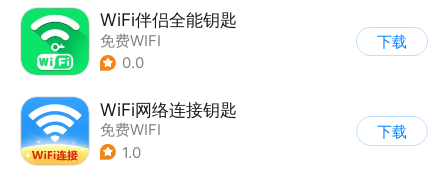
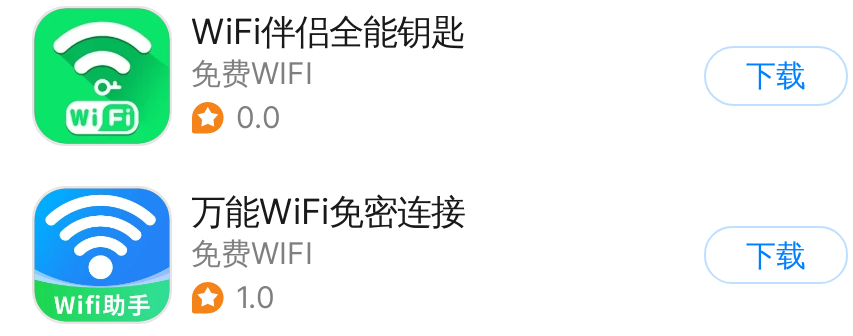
[21,99,236,165] [image] | WiFi网络连接钥匙 -> [32,190,465,323] [image] | 万能WiFi免密连接

